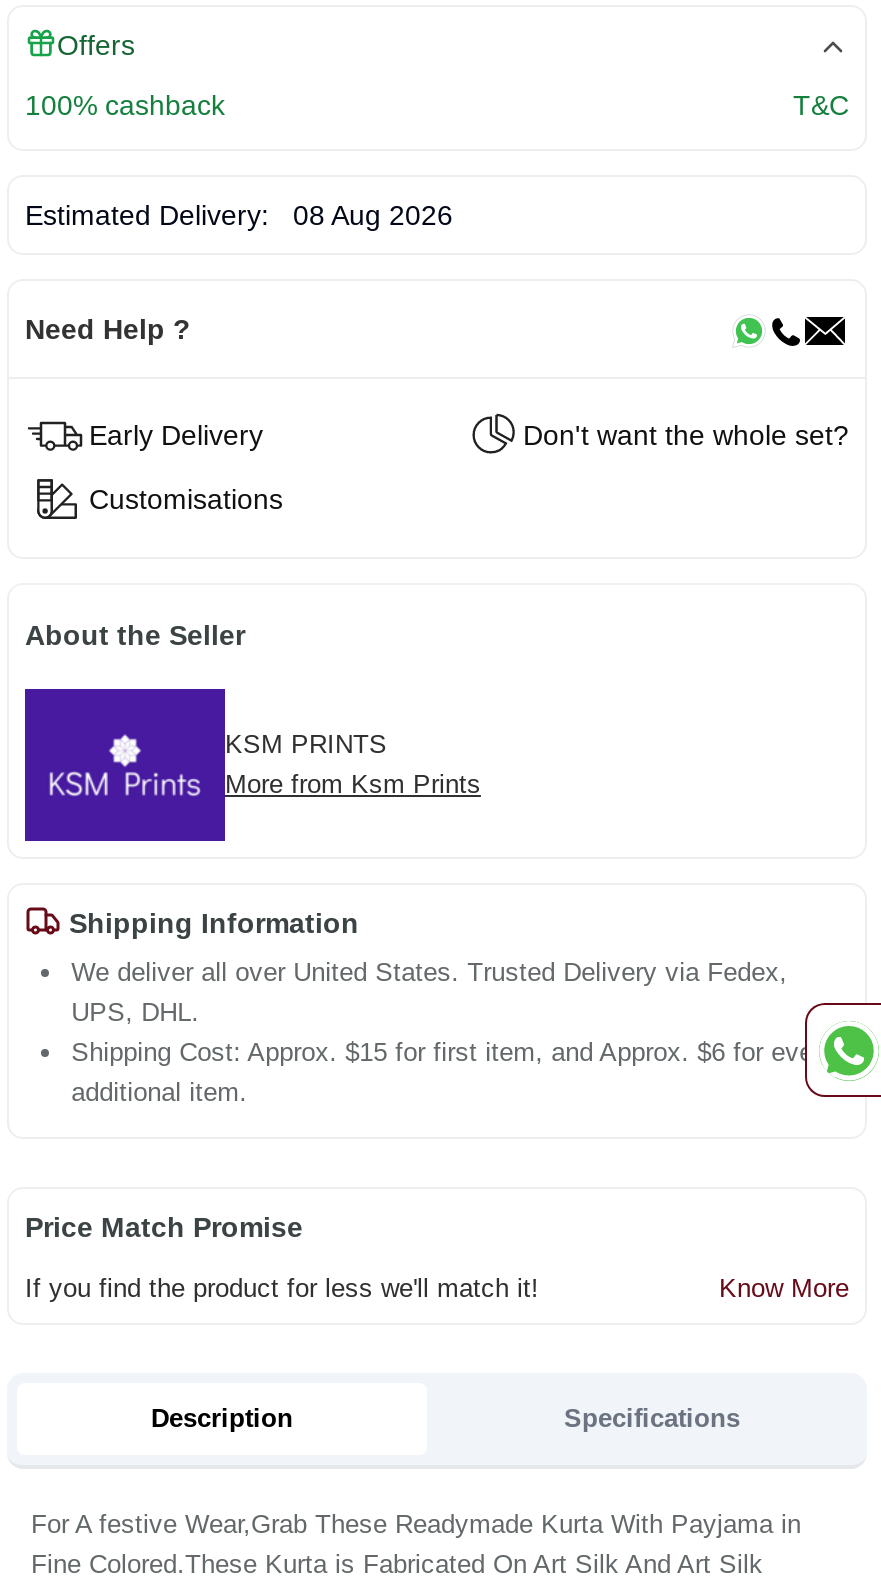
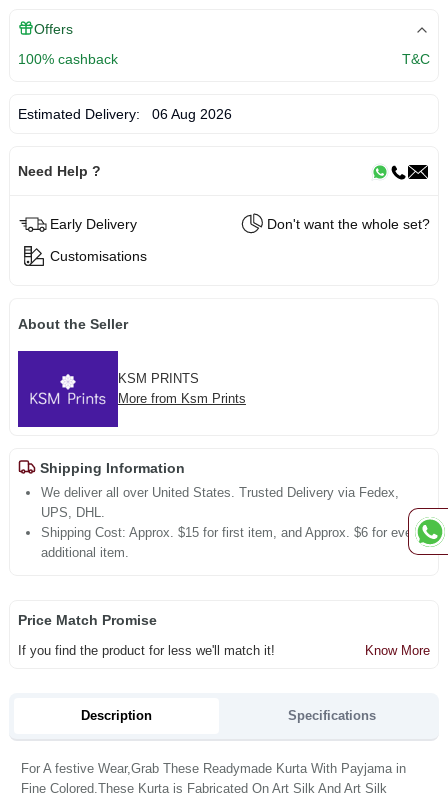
[25,199,453,231] Estimated Delivery: 08 Aug 2026 -> [18,106,232,122] Estimated Delivery: 06 Aug 2026

